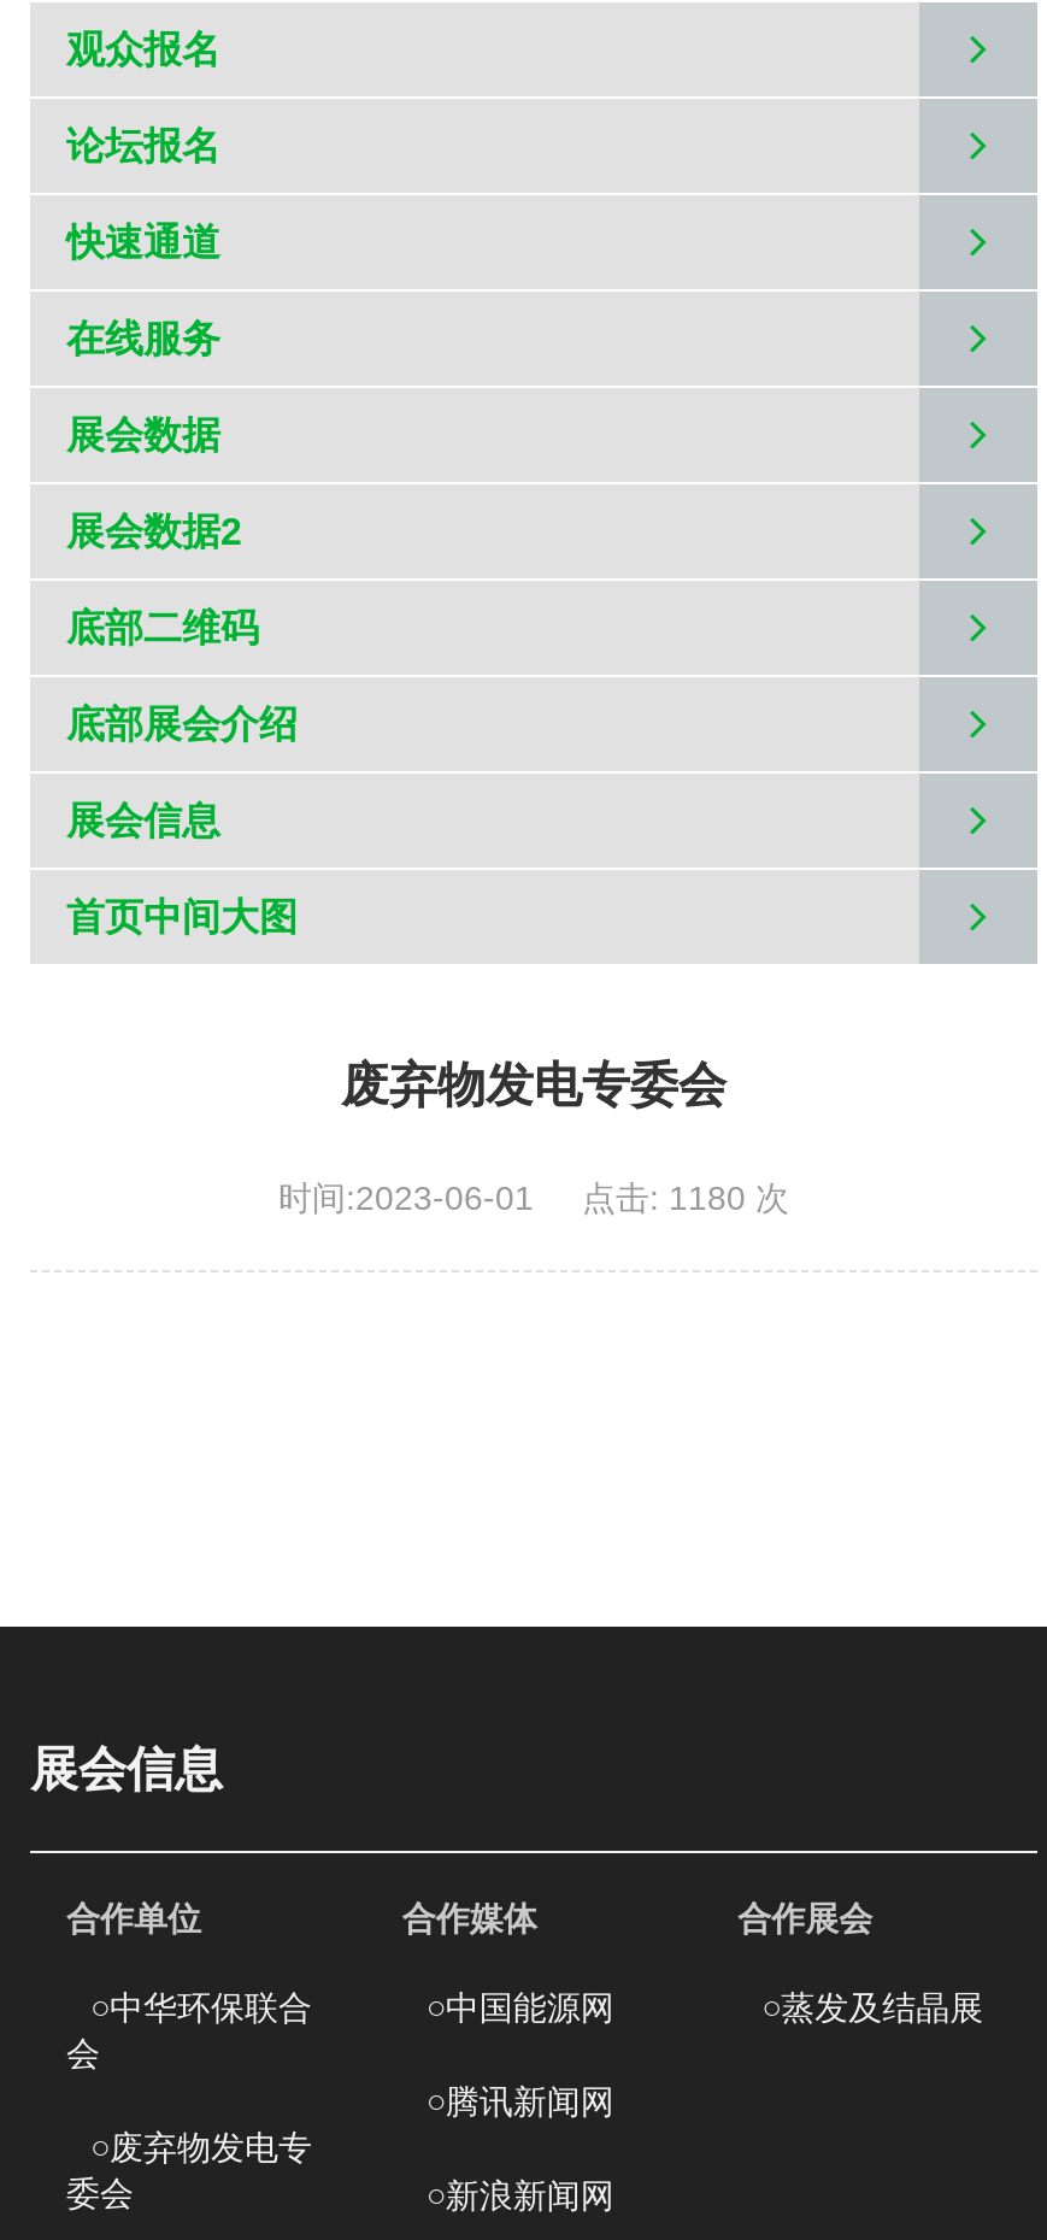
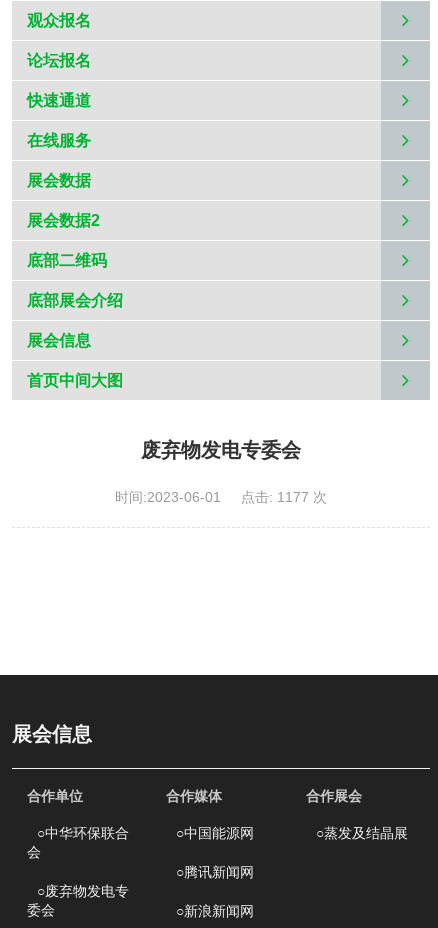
[278,1178,789,1217] 时间:2023-06-01 点击: 1180 次 -> [115,489,327,505] 时间:2023-06-01 点击: 1177 次

